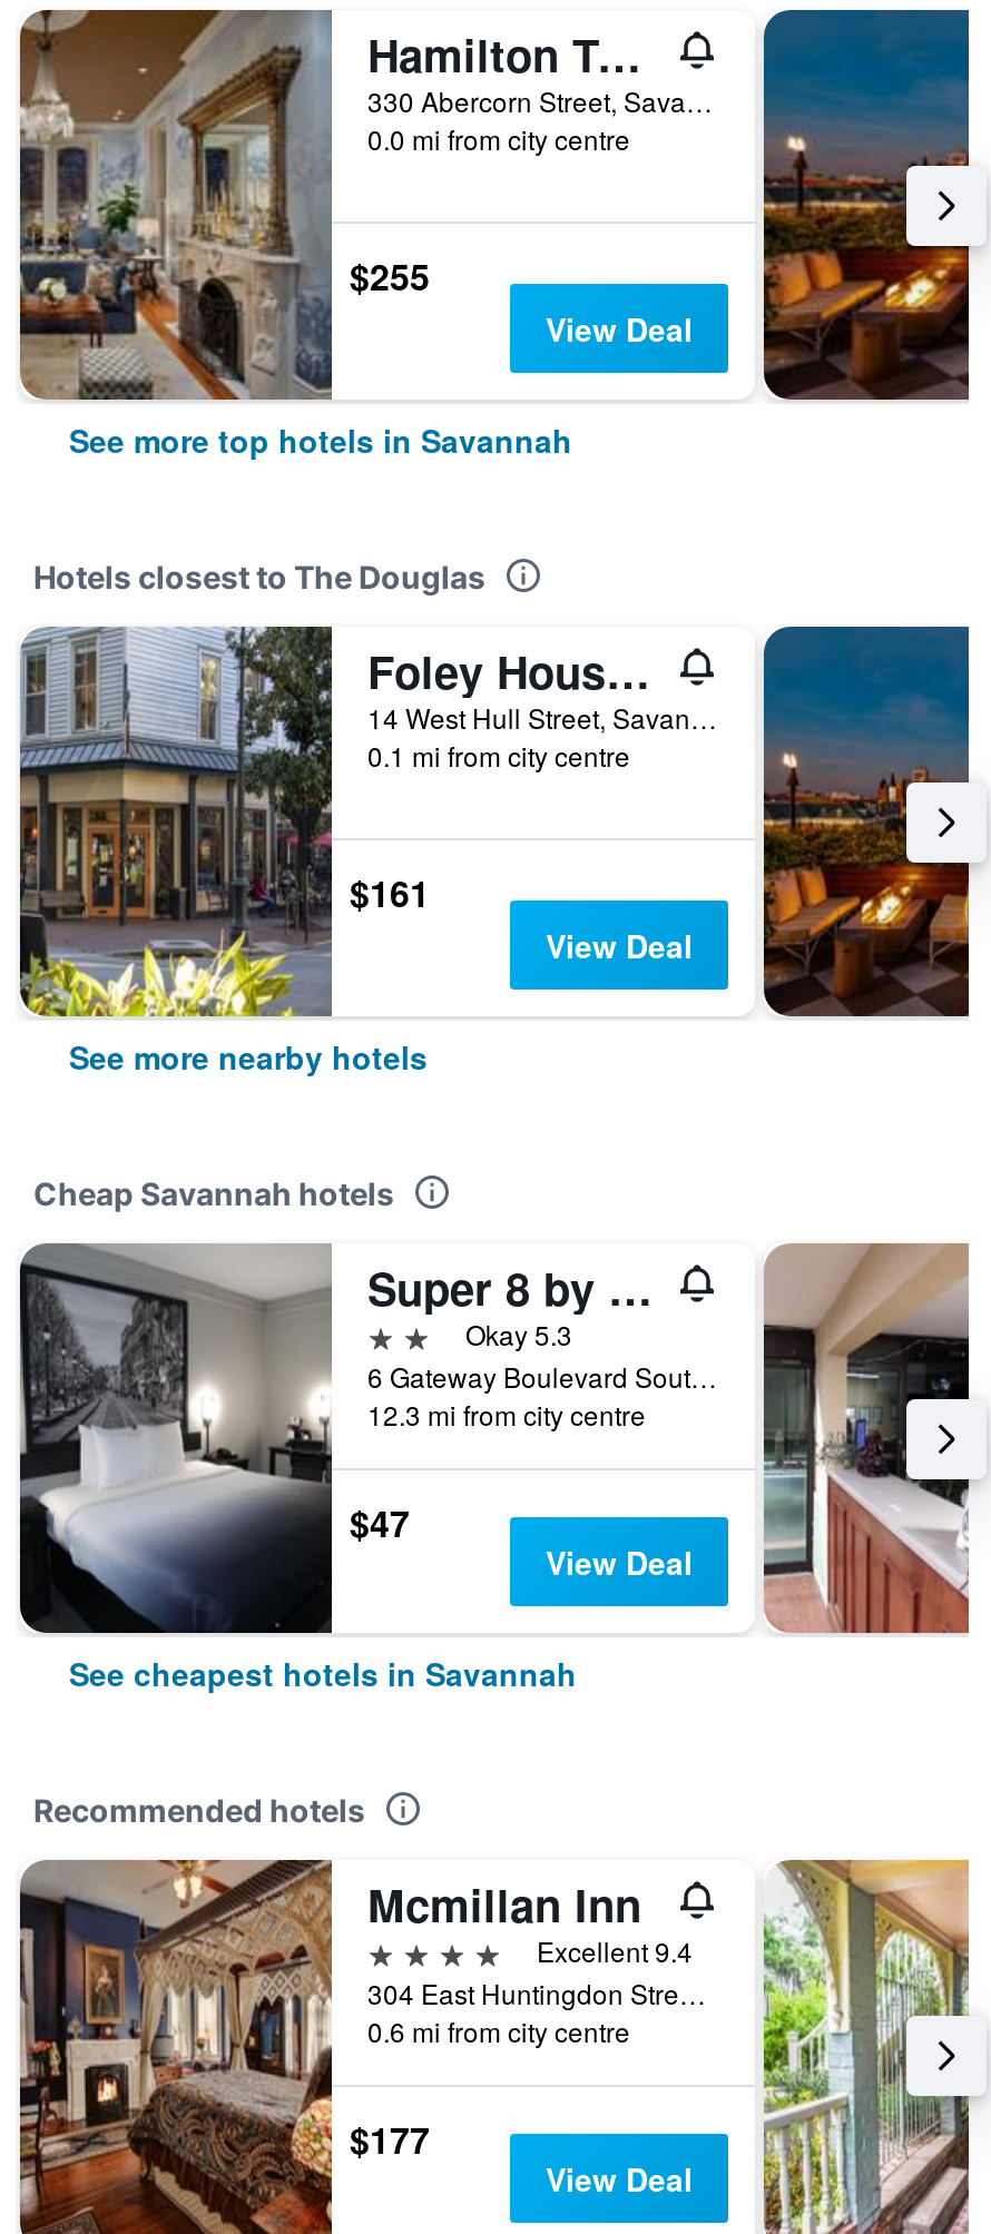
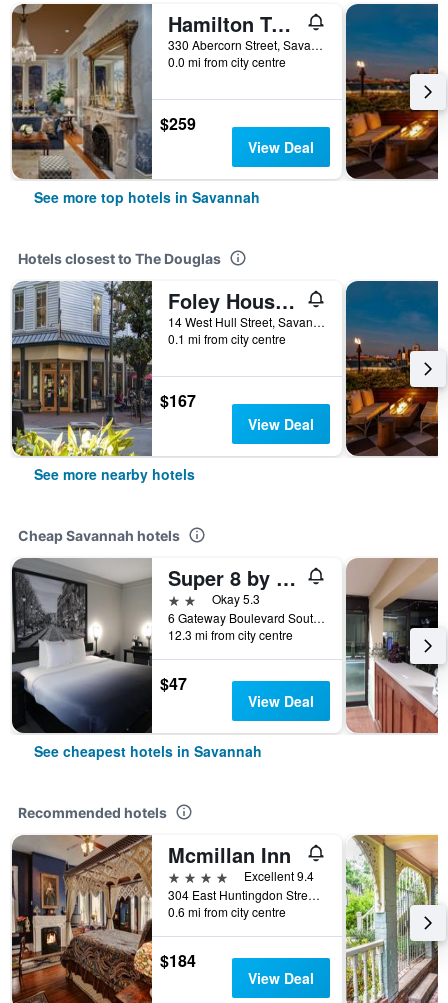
[350,250,430,302] $255 -> [160,112,196,135] $259
[350,867,430,918] $161 -> [160,389,196,412] $167
[350,2114,430,2166] $177 -> [160,949,196,972] $184

